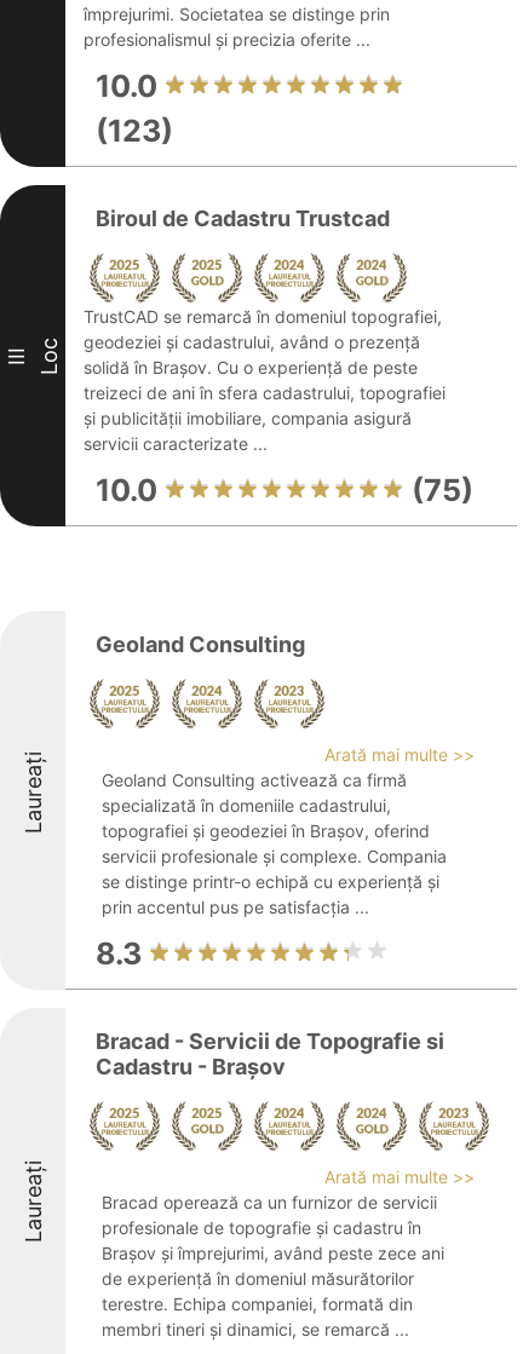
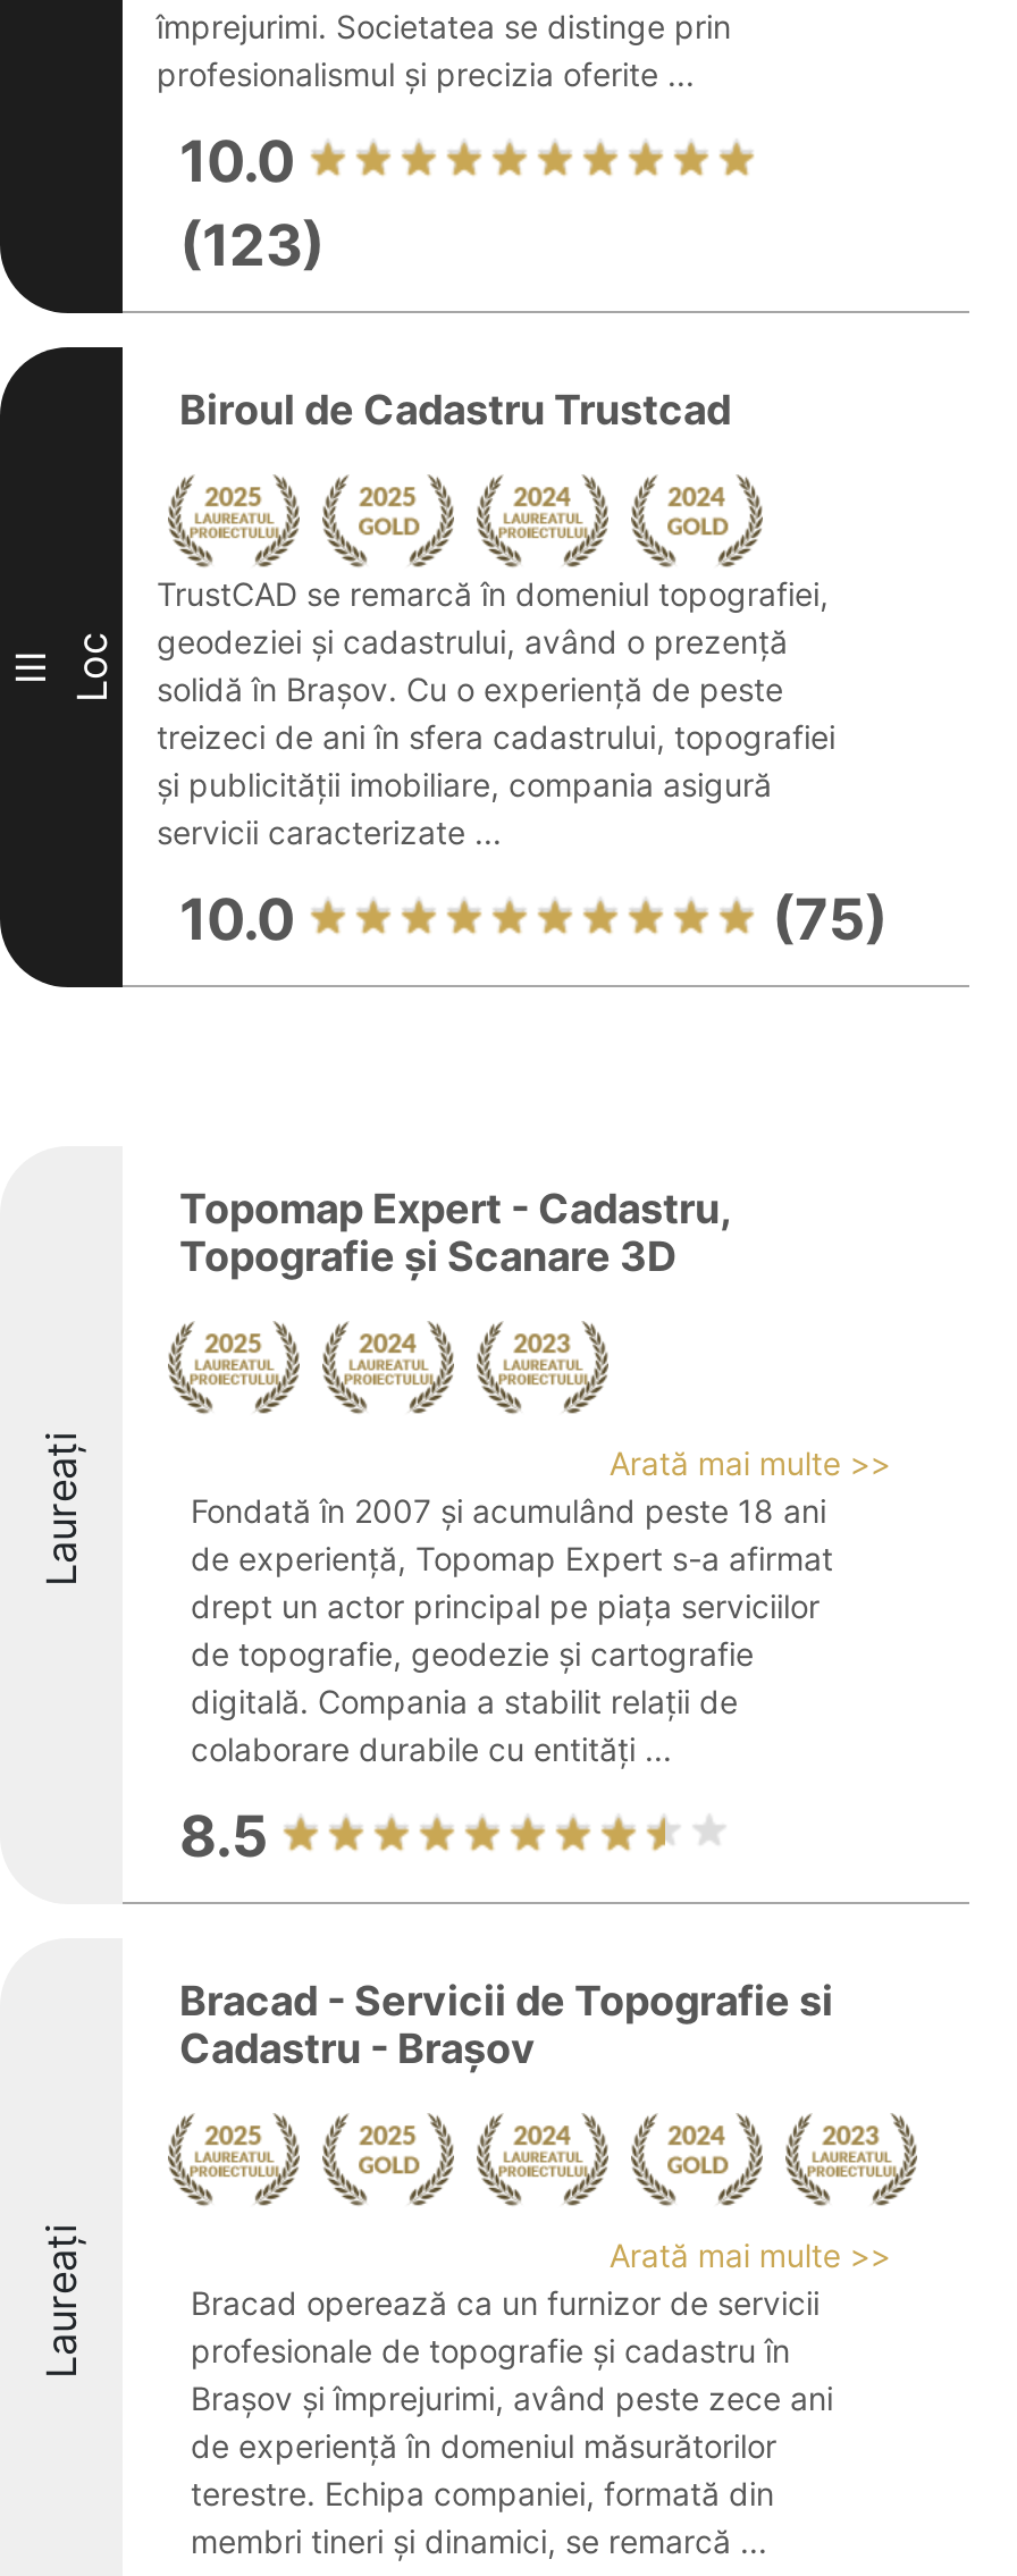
[96,632,305,657] Geoland Consulting -> [179,1185,729,1280] Topomap Expert - Cadastru, | Topografie și Scanare 3D
[102,770,447,917] Geoland Consulting activează ca firmă | specializată în domeniile cadastrului, | topografiei și geodeziei în Brașov, oferind | servicii profesionale și complexe. Compania | se distinge printr-o echipă cu experiență și | prin accentul pus pe satisfacția ... -> [191,1491,833,1768] Fondată în 2007 și acumulând peste 18 ani | de experiență, Topomap Expert s-a afirmat | drept un actor principal pe piața serviciilor | de topografie, geodezie și cartografie | digitală. Compania a stabilit relații de | colaborare durabile cu entități ...
[96,935,142,972] 8.3 -> [179,1802,268,1870] 8.5

